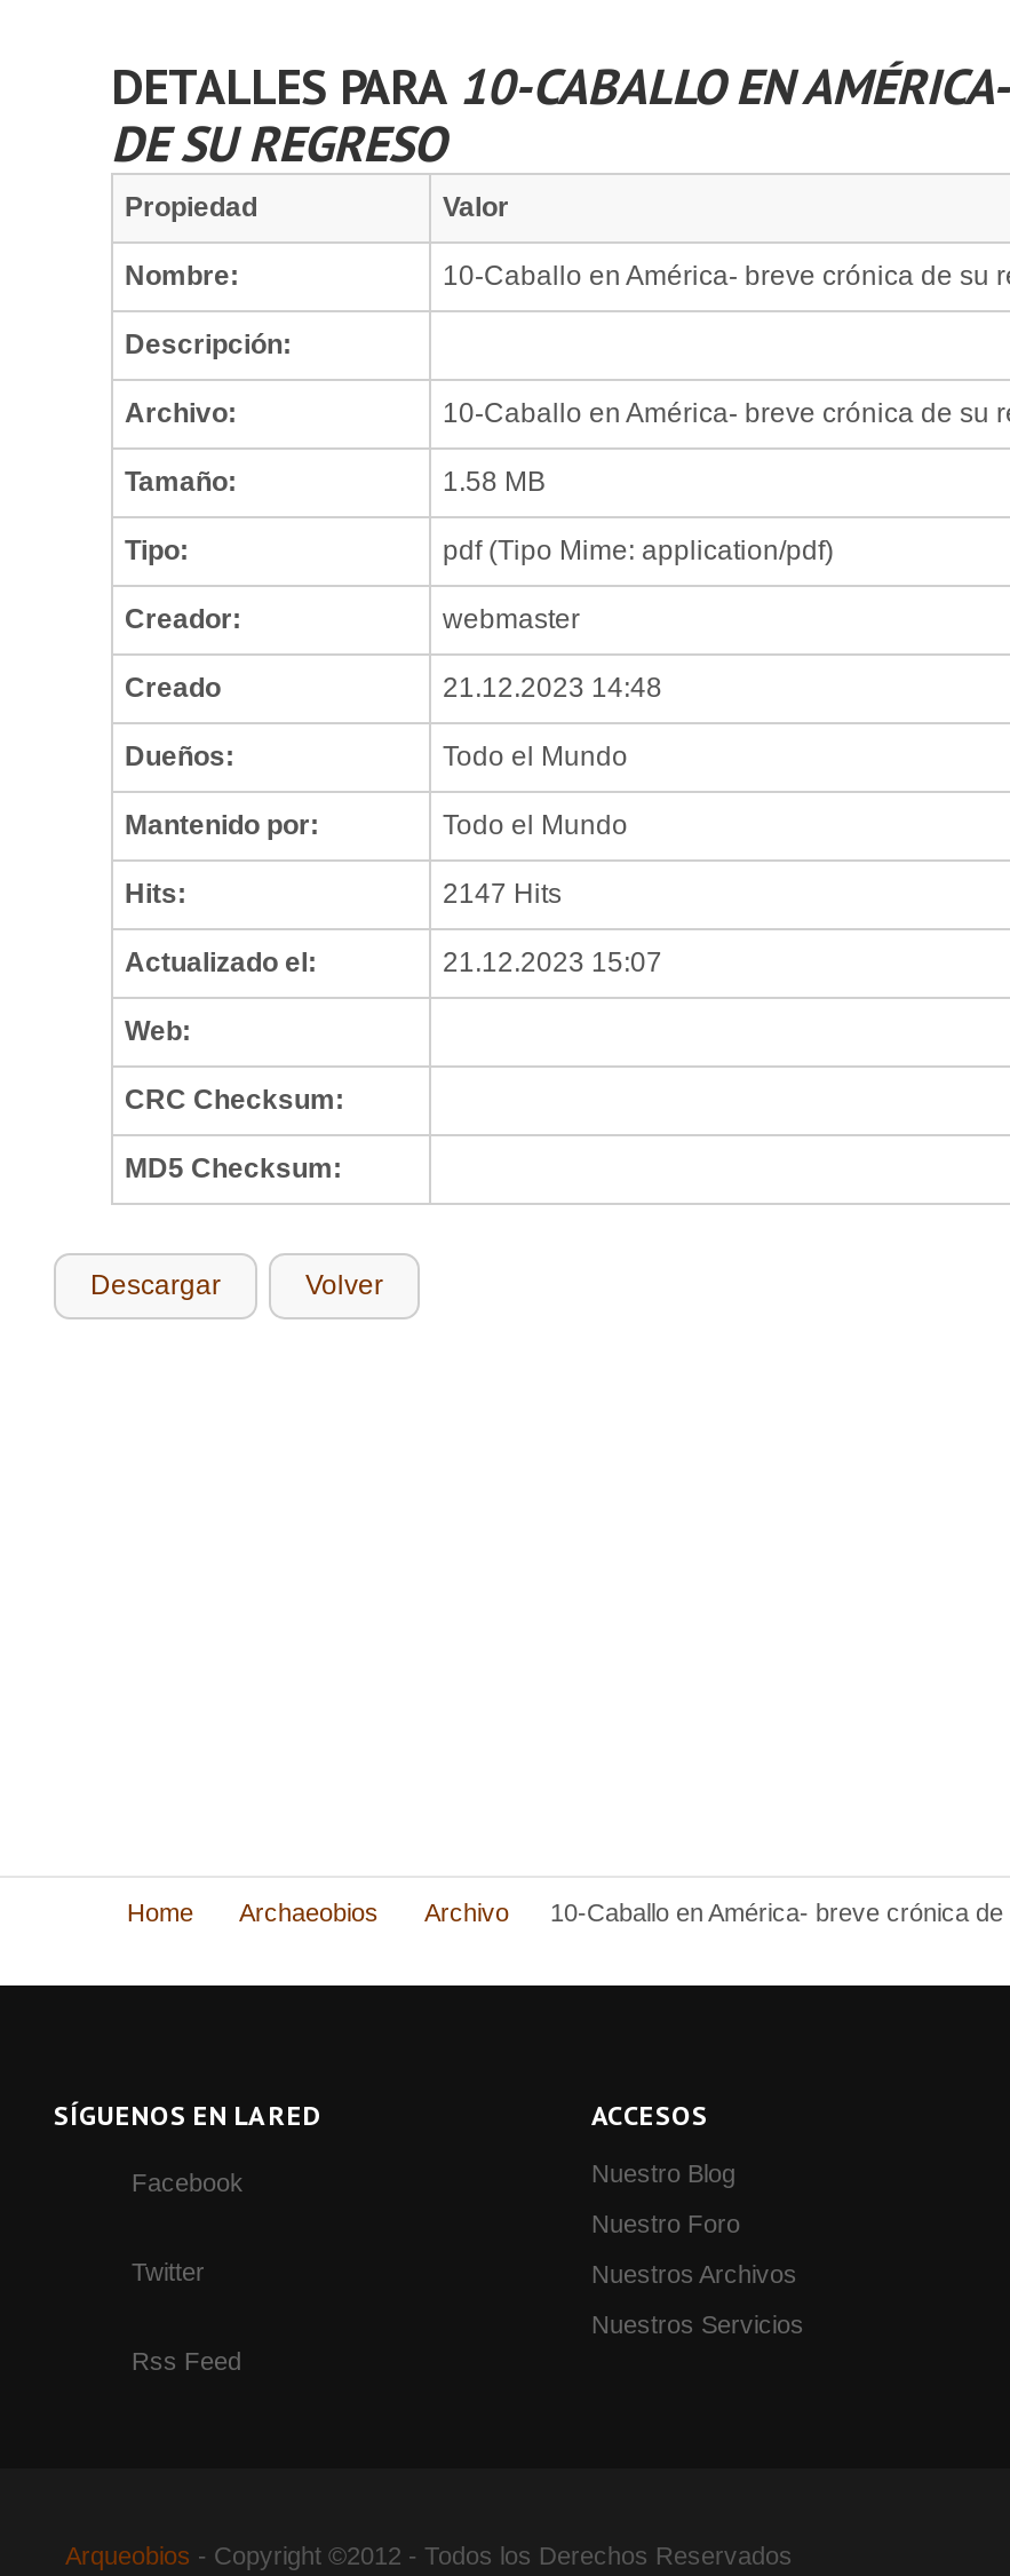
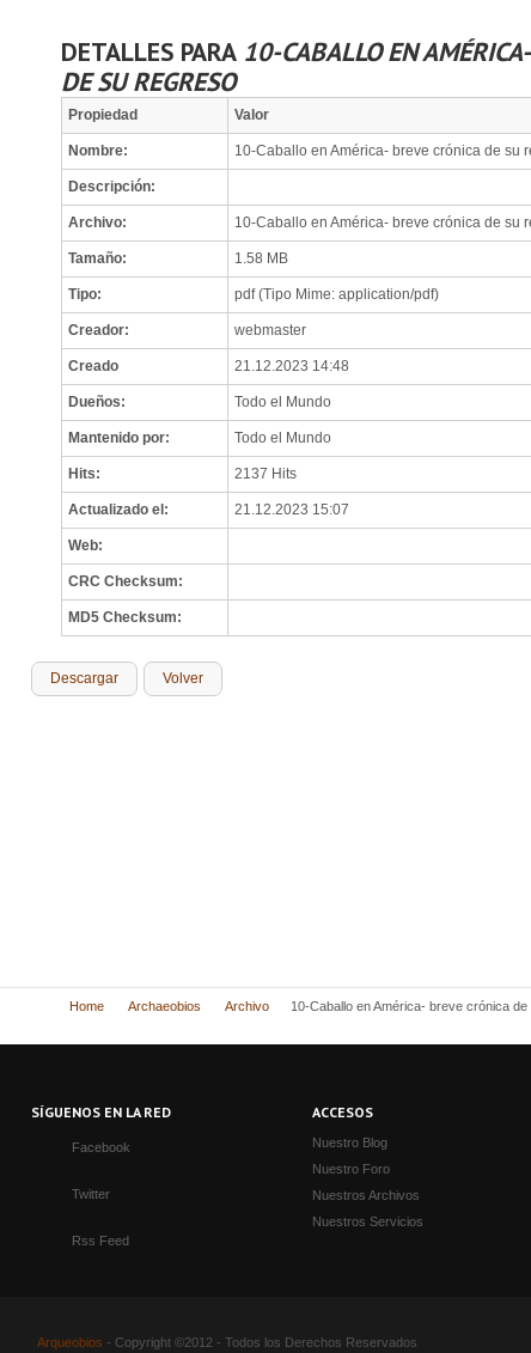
[443,878,562,910] 2147 Hits -> [234,465,297,482] 2137 Hits

